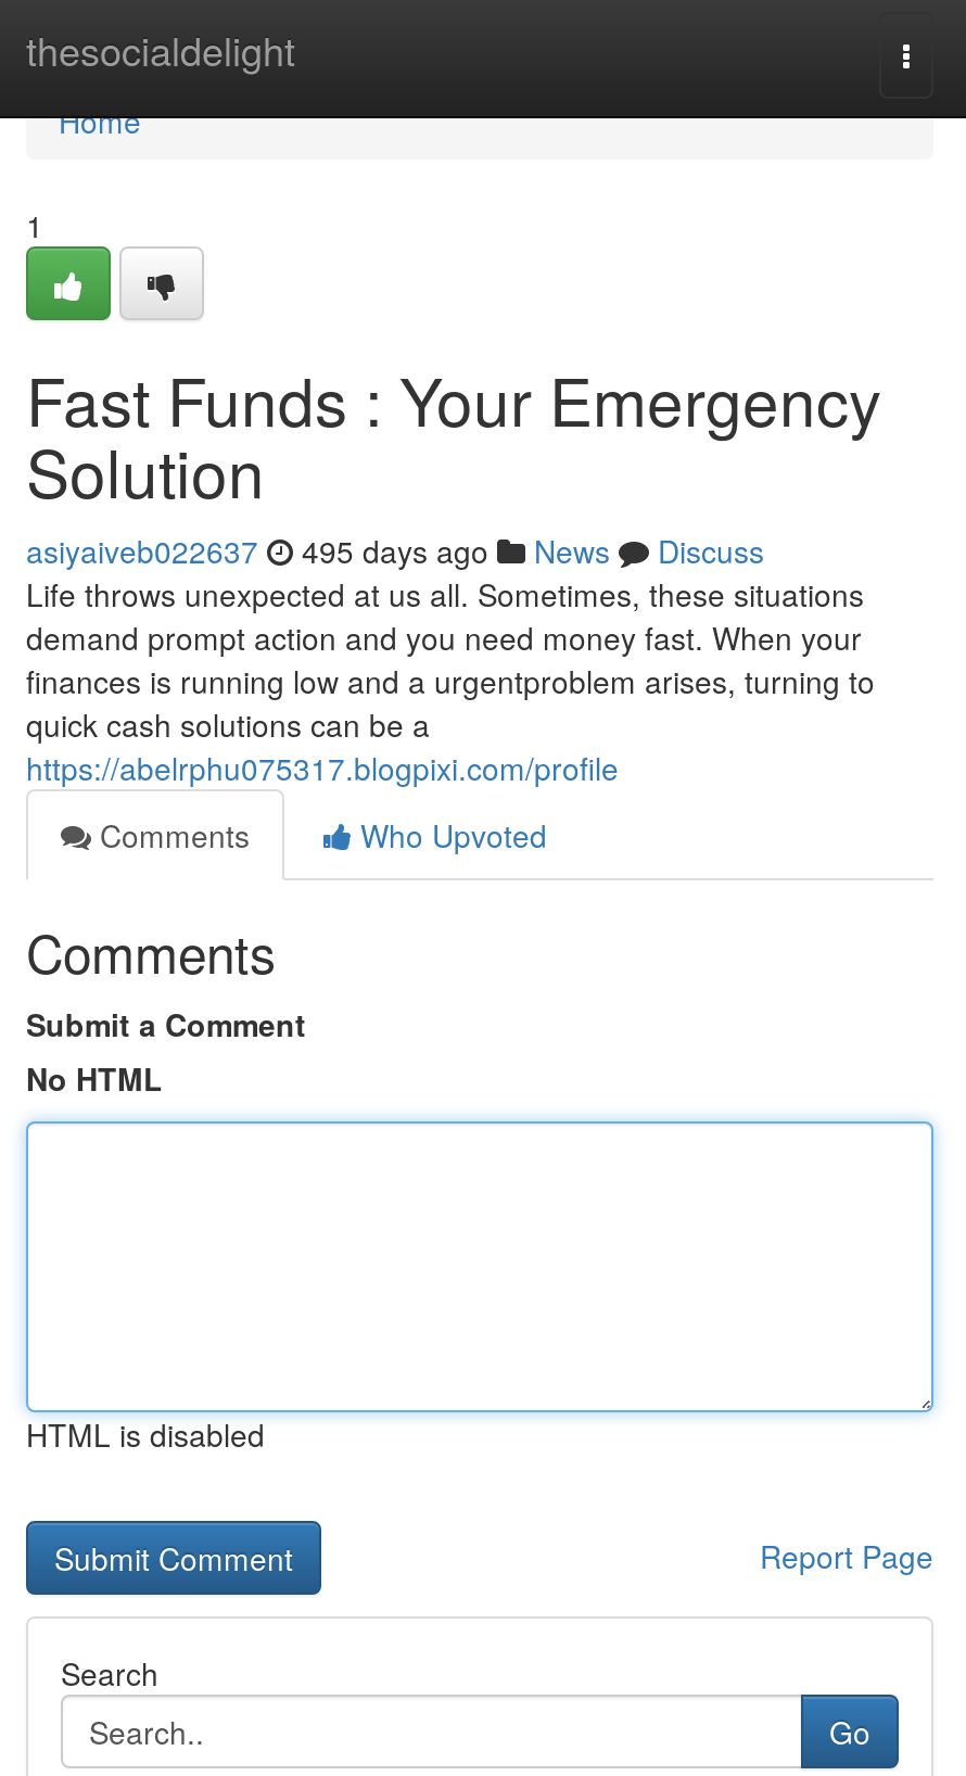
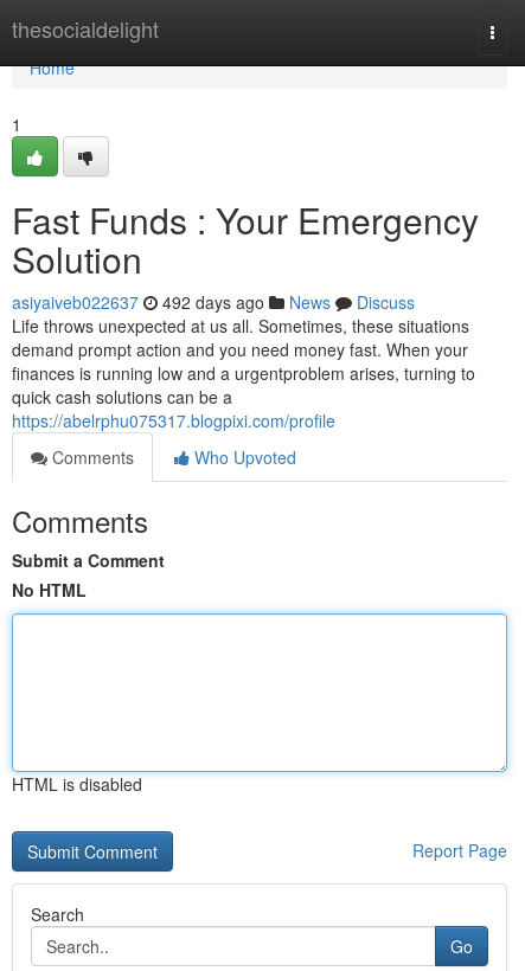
[26,529,764,572] asiyaiveb022637 495 days ago News Discuss -> [12,290,415,314] asiyaiveb022637 492 days ago News Discuss

